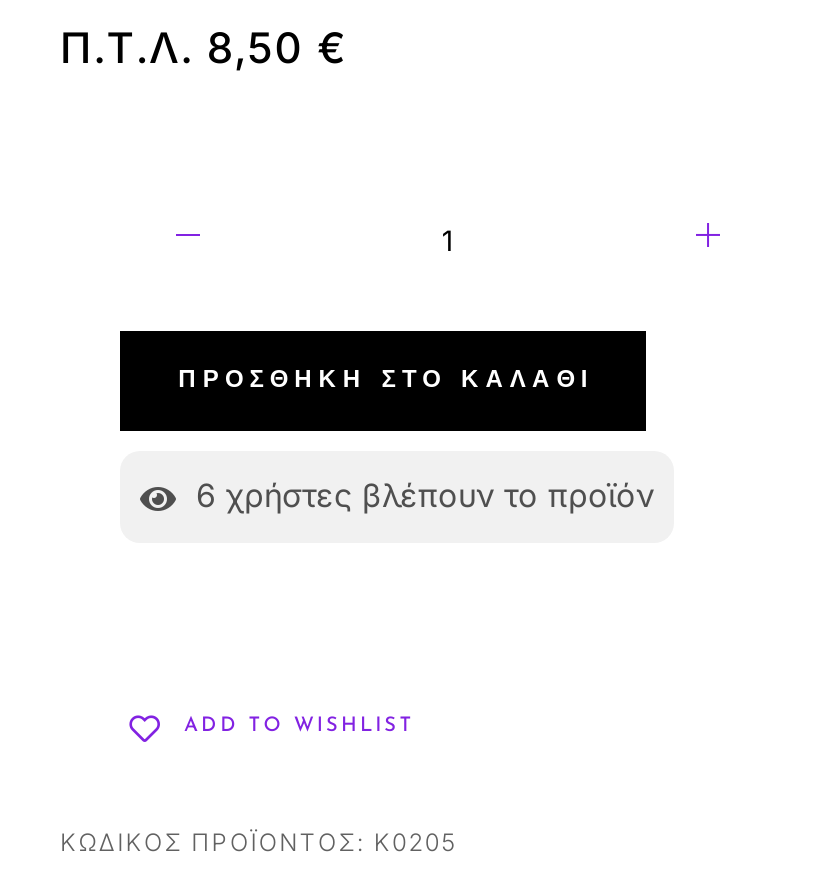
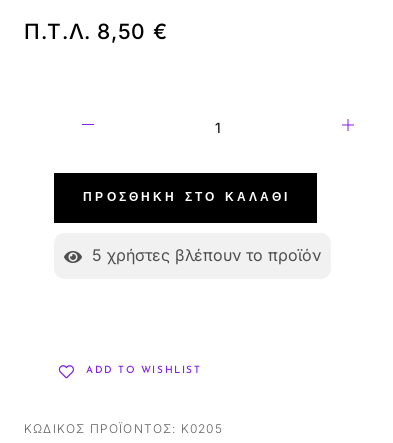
[196,476,654,516] 6 χρήστες βλέπουν το προϊόν -> [92,245,321,265] 5 χρήστες βλέπουν το προϊόν

